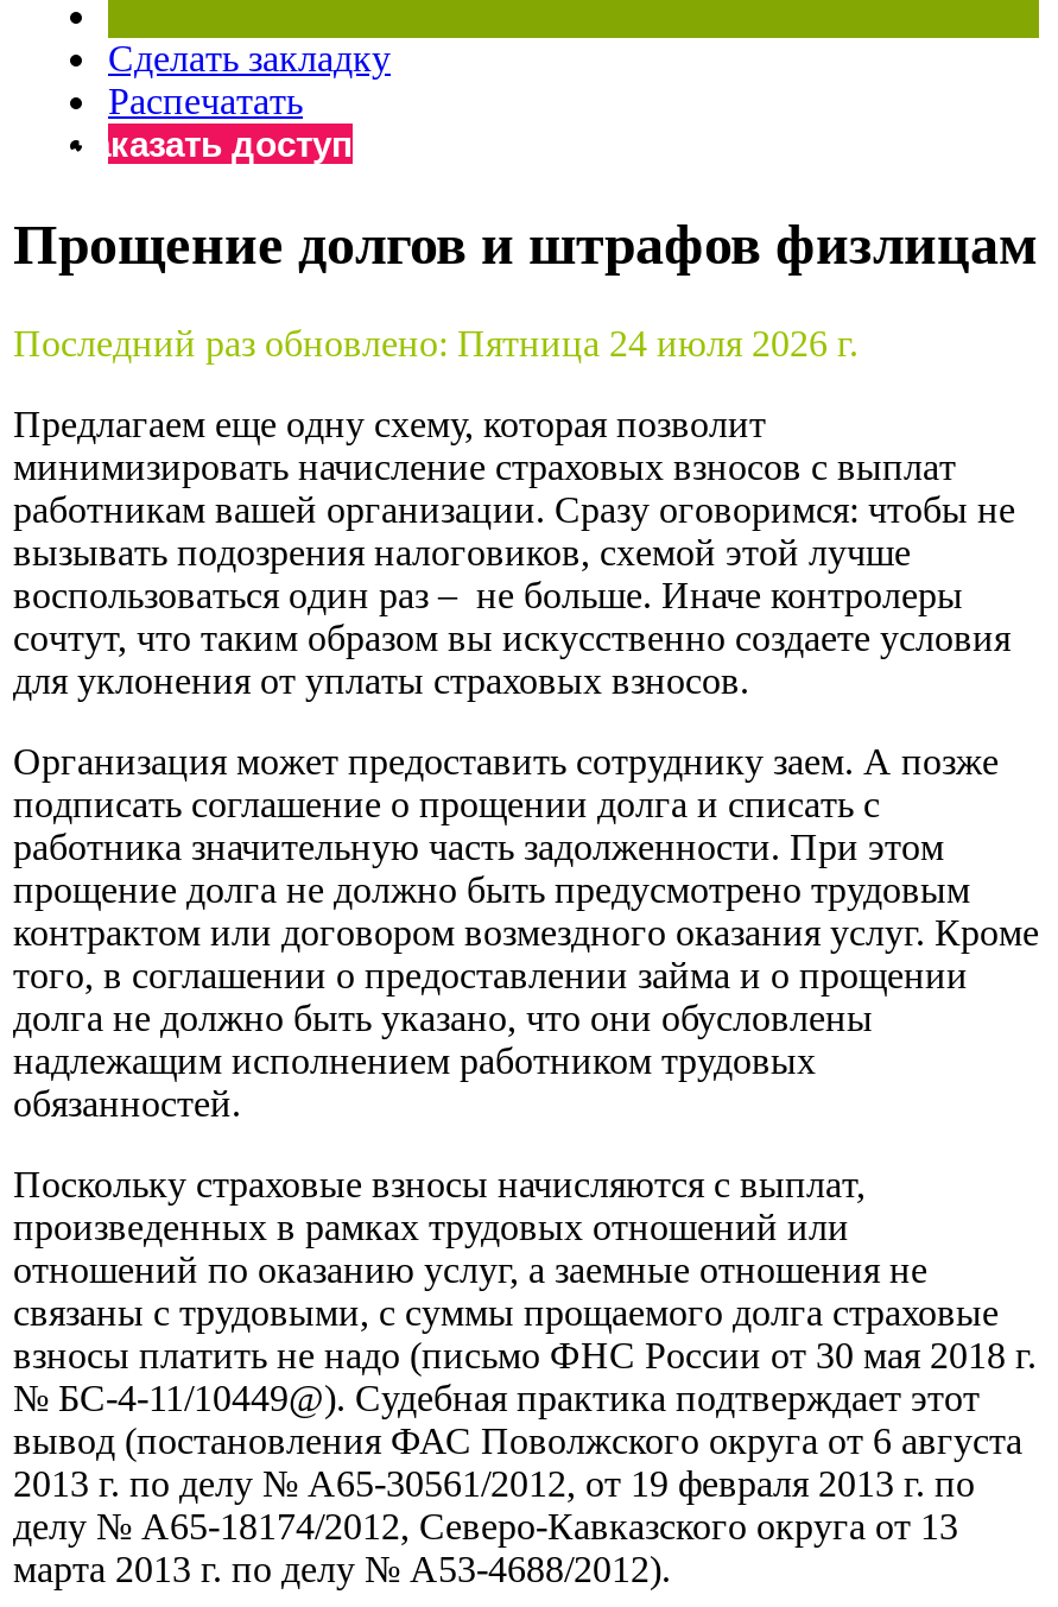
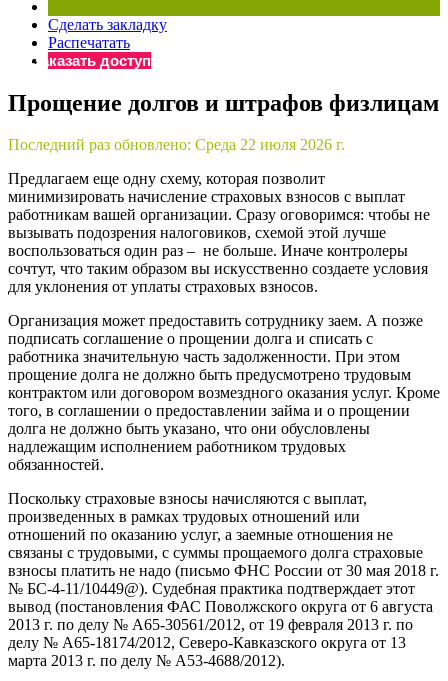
[13,324,859,364] Последний раз обновлено: Пятница 24 июля 2026 г. -> [8,136,345,153] Последний раз обновлено: Среда 22 июля 2026 г.

